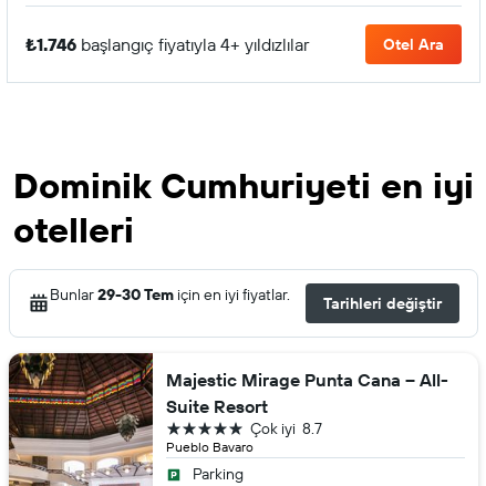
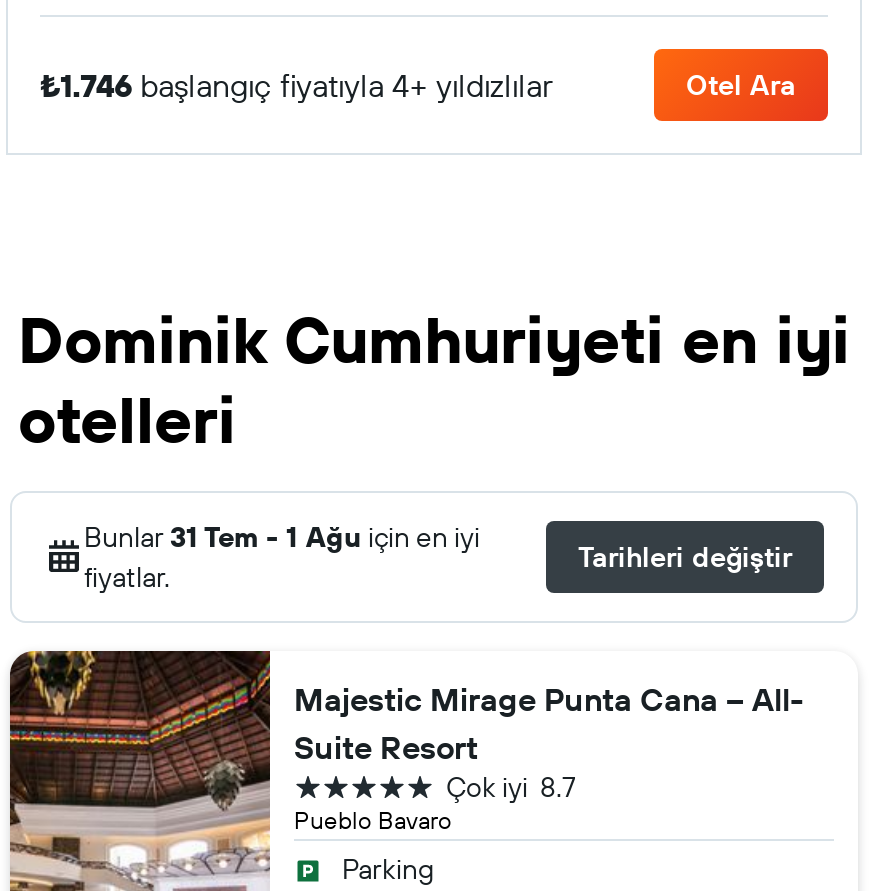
[50,284,290,304] Bunlar29-30 Tem için en iyi fiyatlar. -> [84,518,480,594] Bunlar 31 Tem - 1 Ağu için en iyi | fiyatlar.

